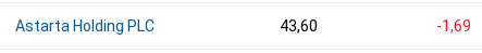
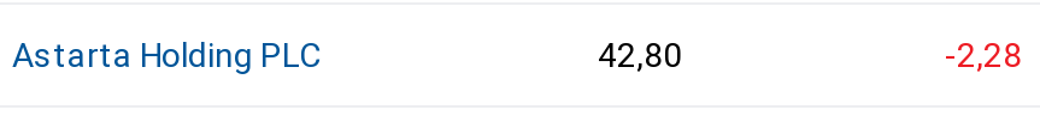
[280,17,318,35] 43,60 -> [598,36,682,74] 42,80
[436,17,471,35] -1,69 -> [945,36,1022,74] -2,28

